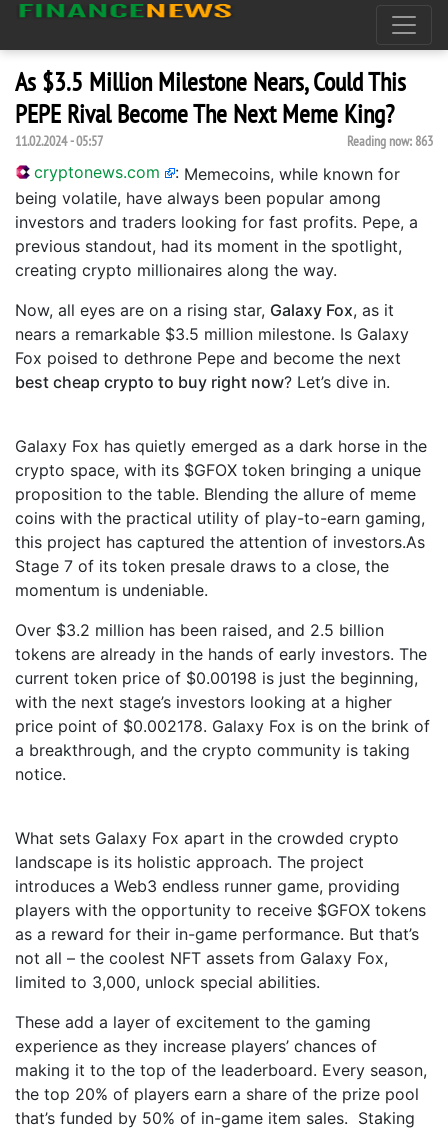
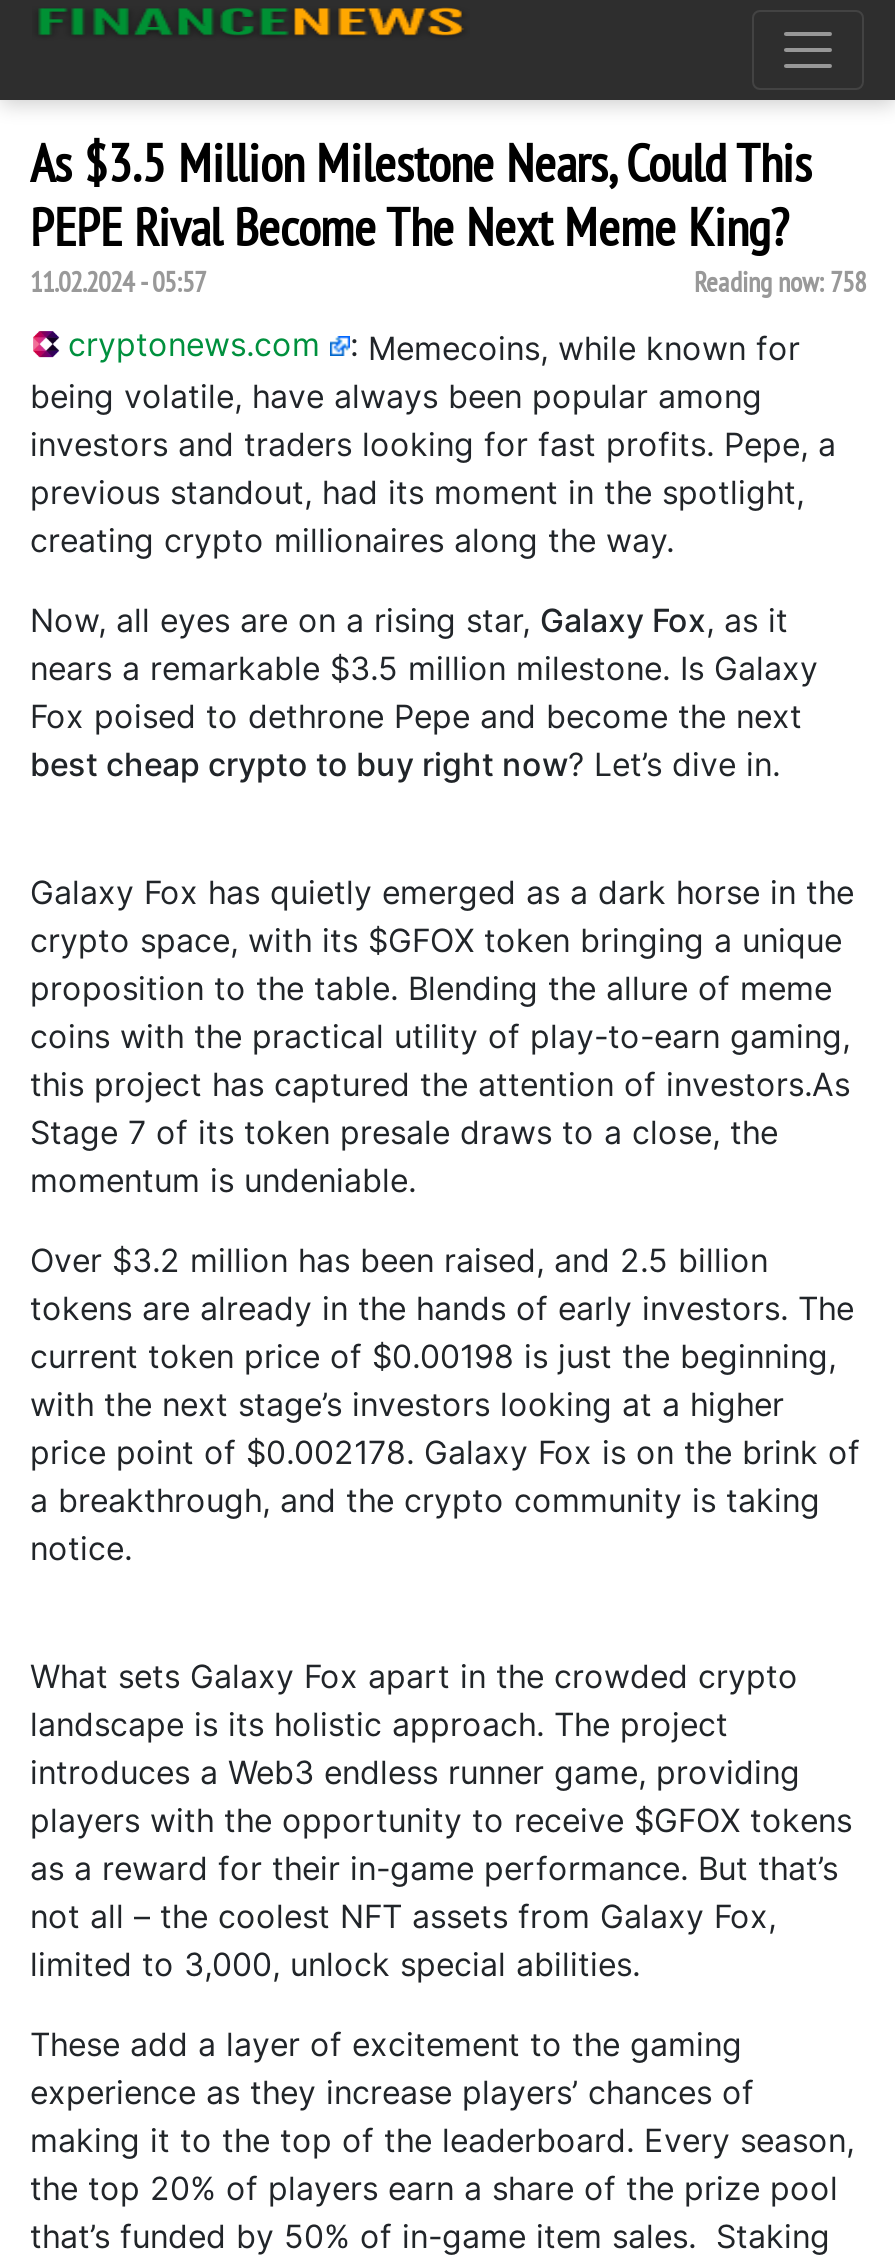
[347,132,433,150] Reading now: 863 -> [694,264,866,300] Reading now: 758

